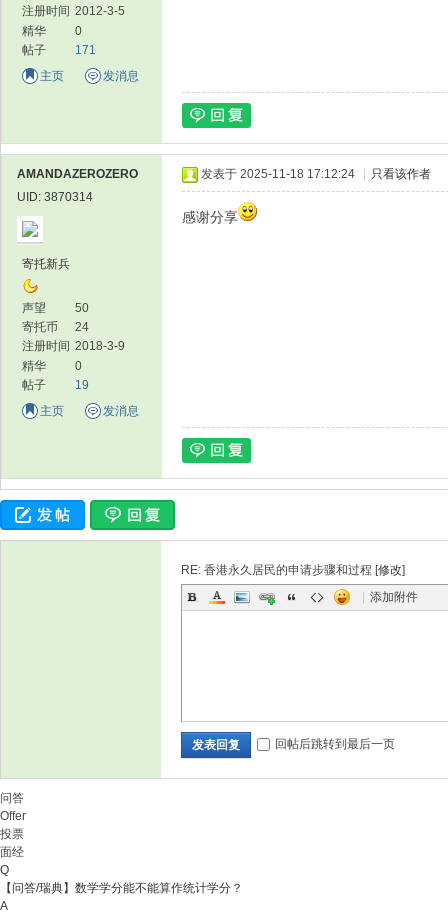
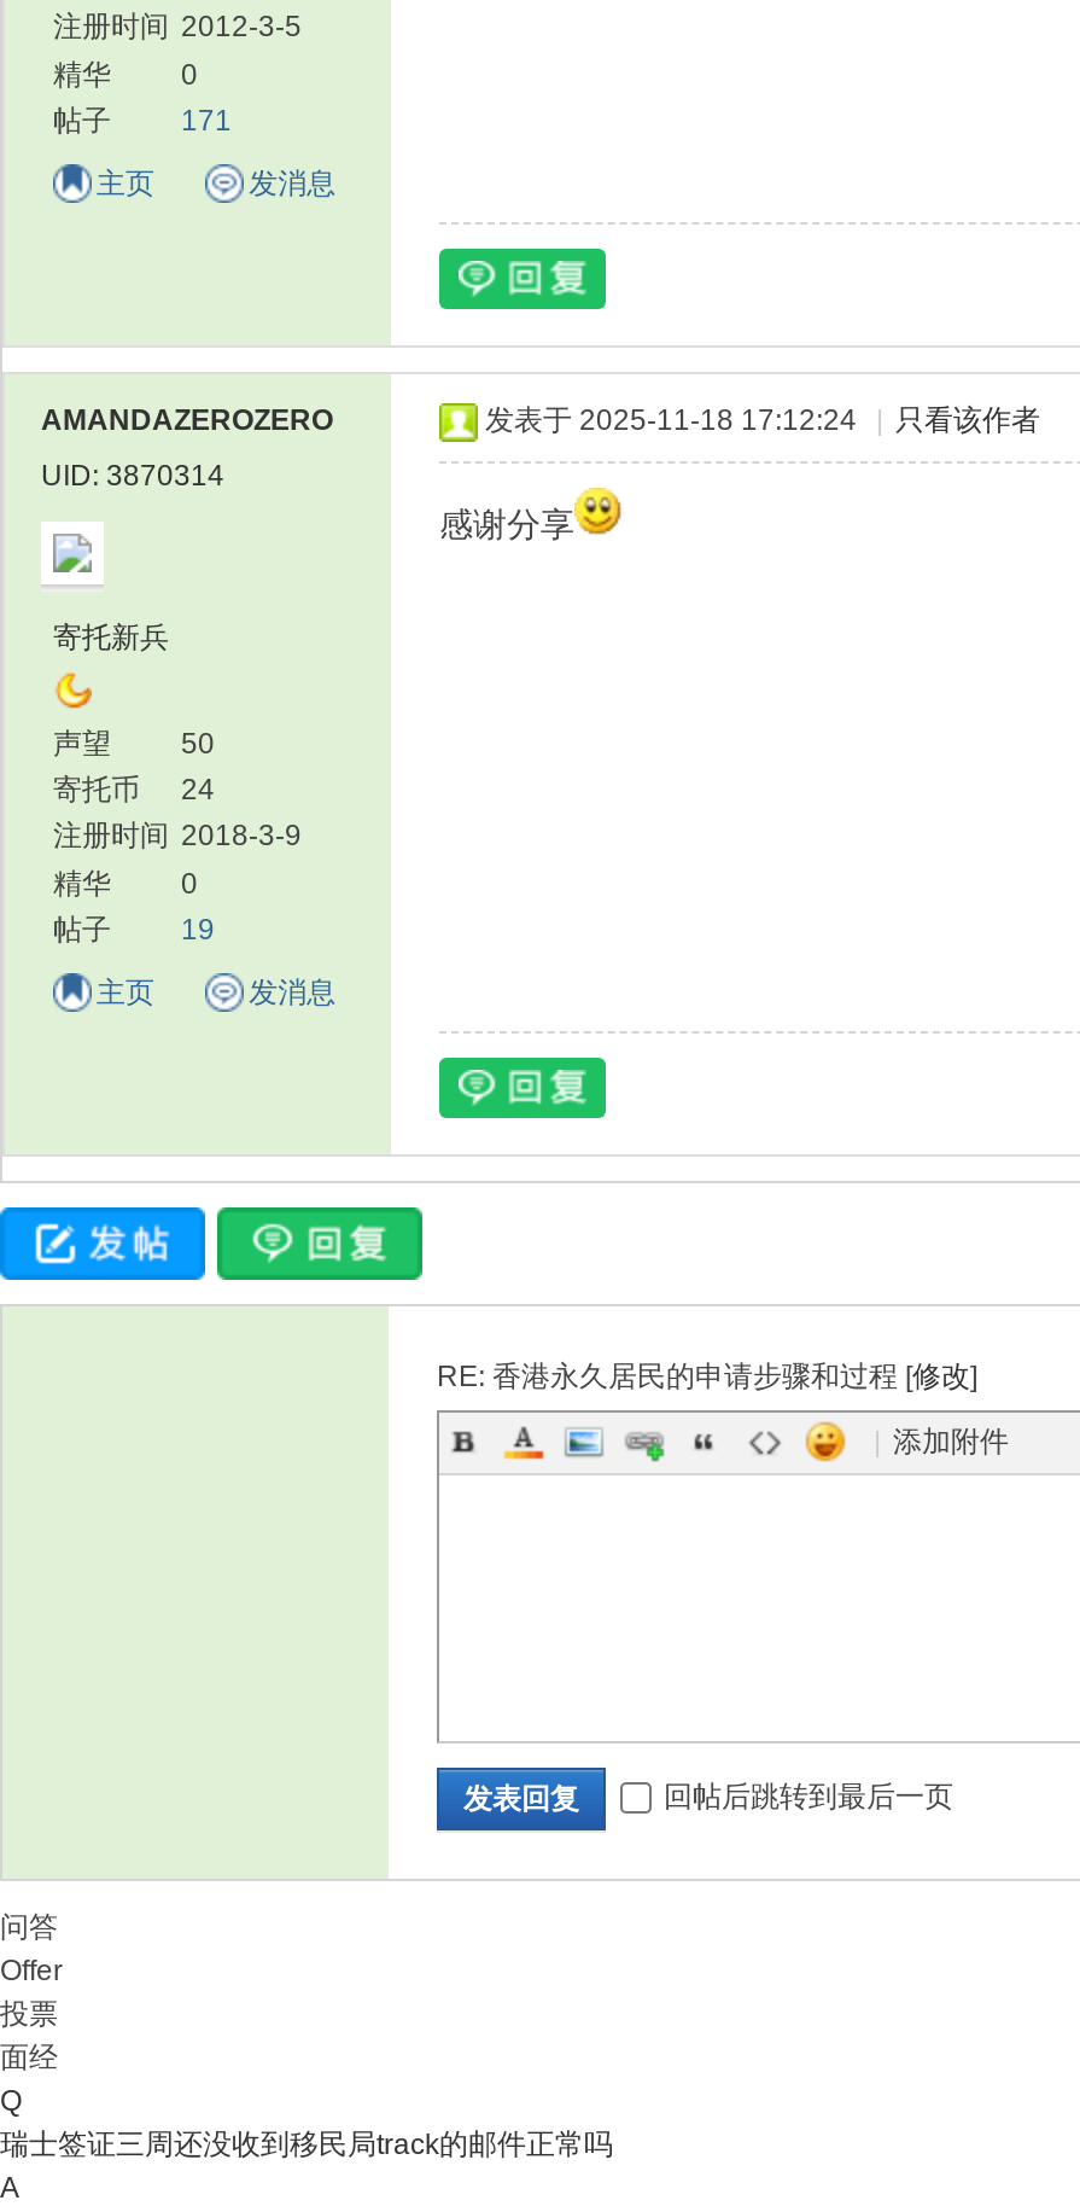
[0,881,243,895] 【问答/瑞典】数学学分能不能算作统计学分？ -> [0,2127,613,2161] 瑞士签证三周还没收到移民局track的邮件正常吗

